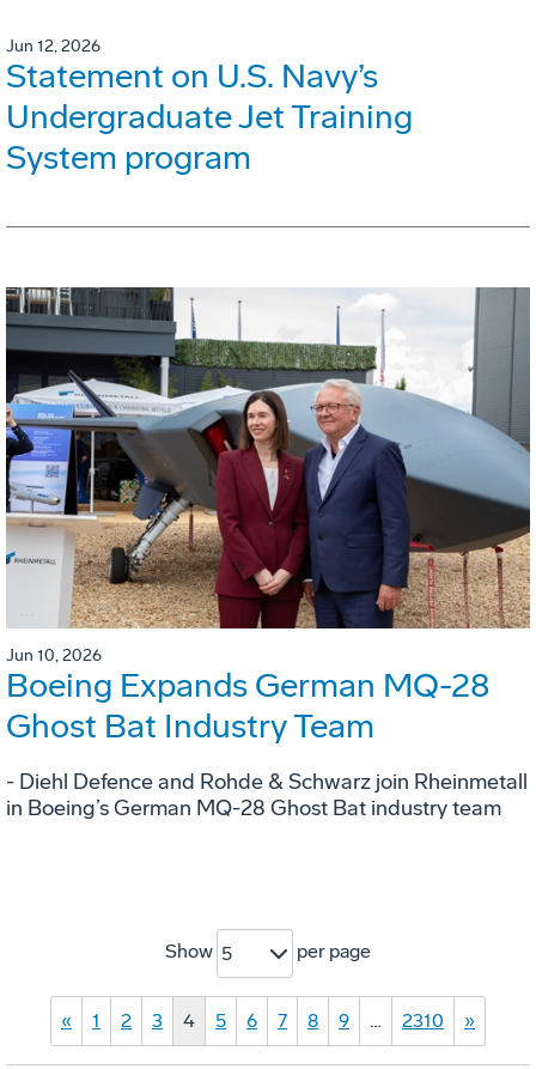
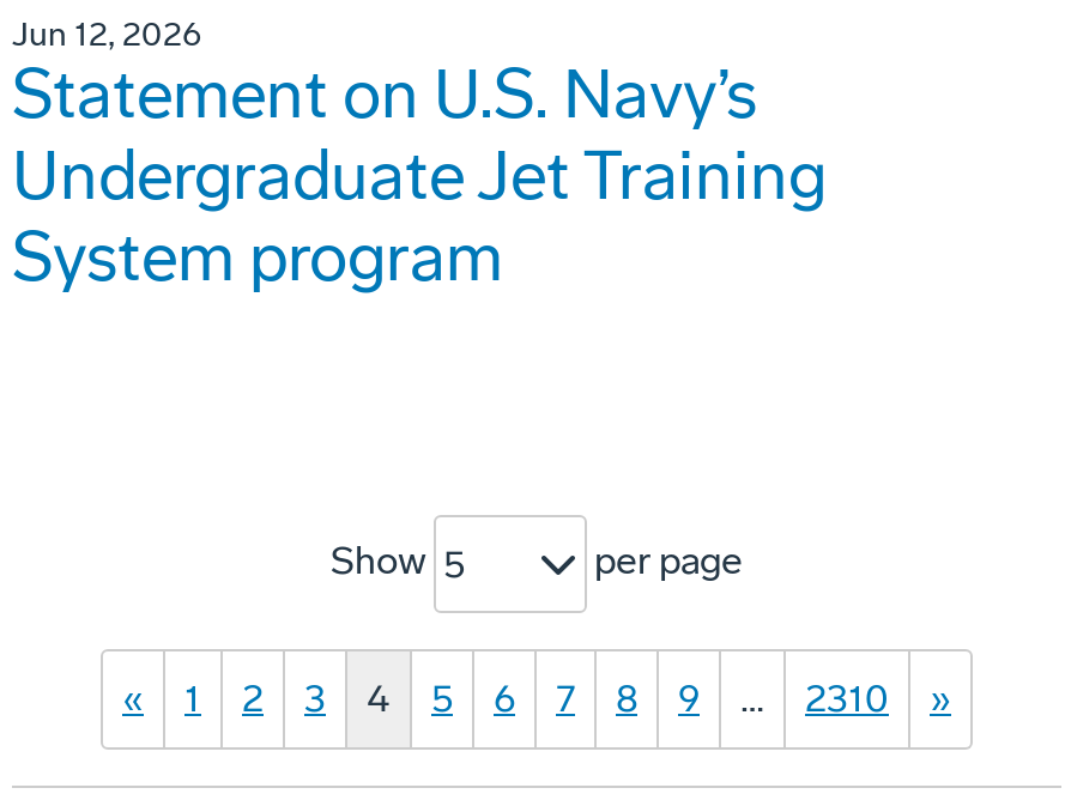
[5,286,531,822] [image] | Jun 10, 2026 | Boeing Expands German MQ-28 | Ghost Bat Industry Team | - Diehl Defence and Rohde & Schwarz join Rheinmetall | in Boeing’s German MQ-28 Ghost Bat industry team -> none

